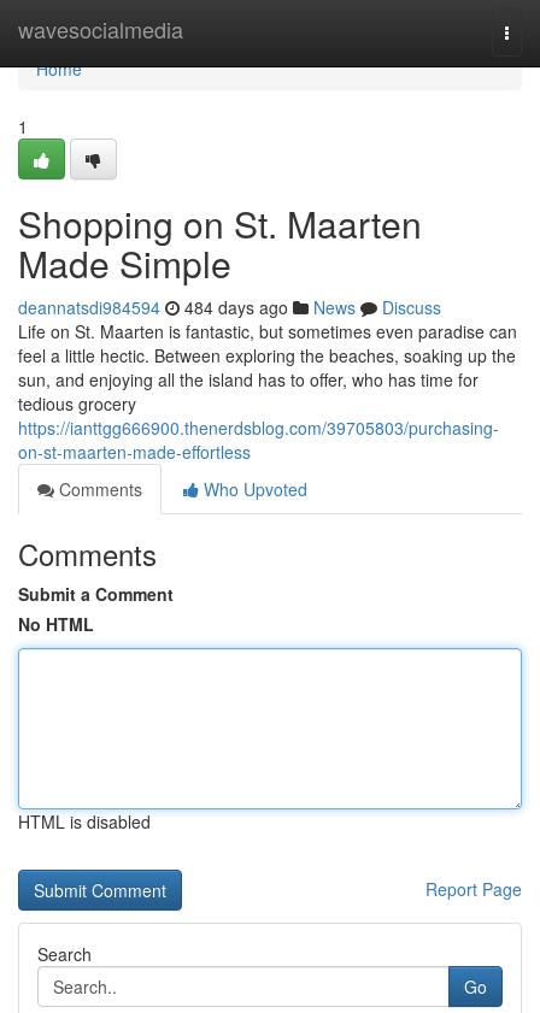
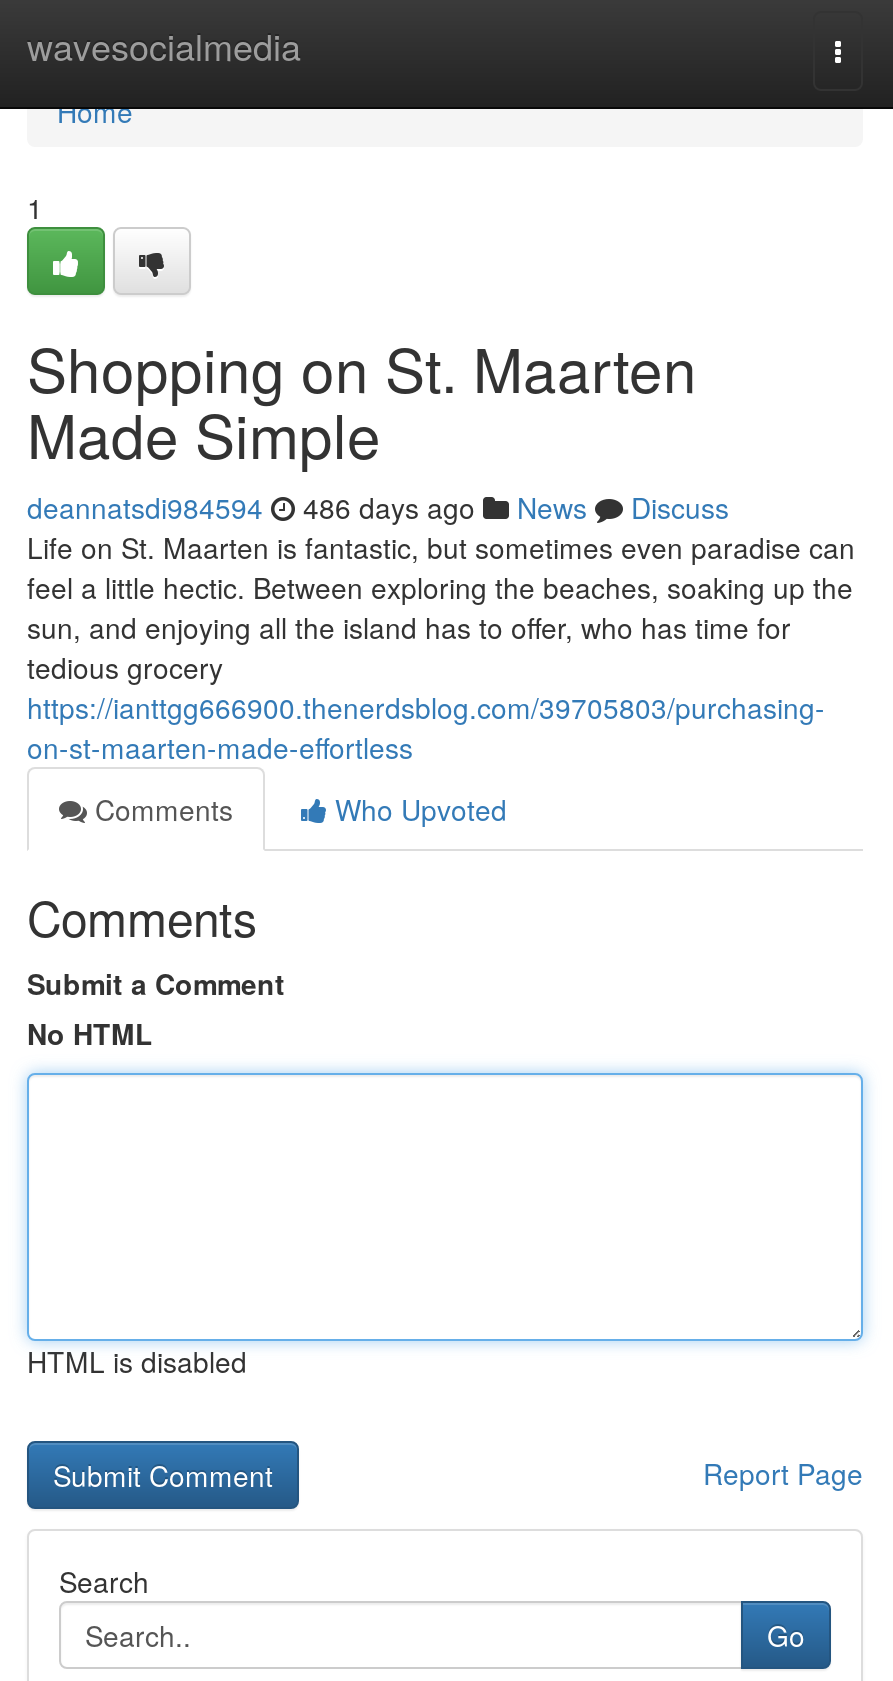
[18,295,441,319] deannatsdi984594 484 days ago News Discuss -> [27,487,729,527] deannatsdi984594 486 days ago News Discuss

